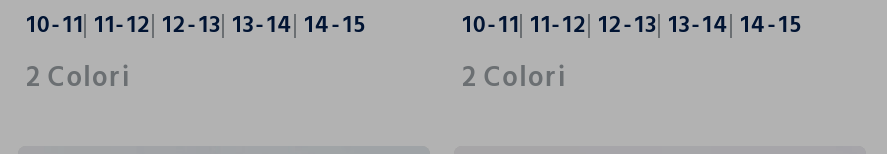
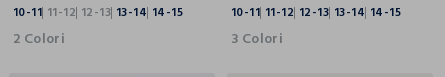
[462,54,566,100] 2 Colori -> [231,27,283,50] 3 Colori

